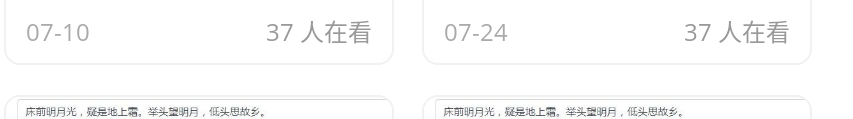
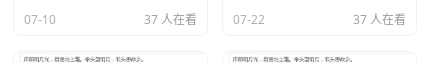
[444,15,508,49] 07-24 -> [233,11,265,28] 07-22

